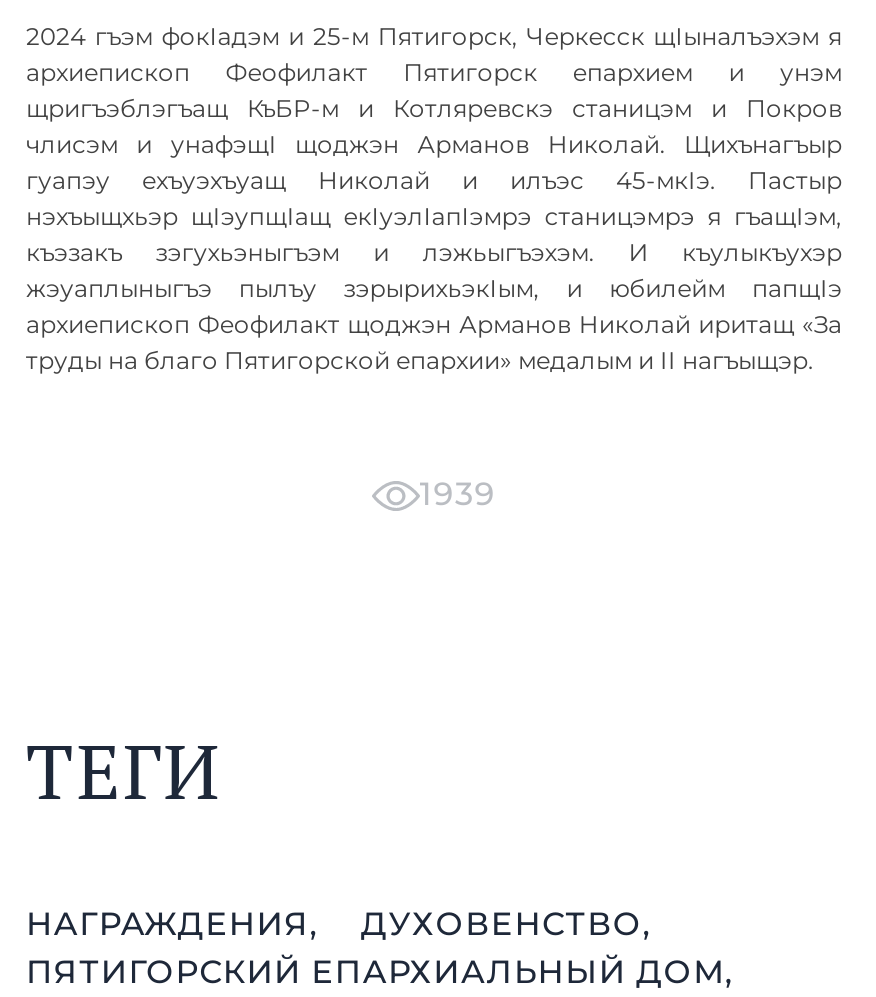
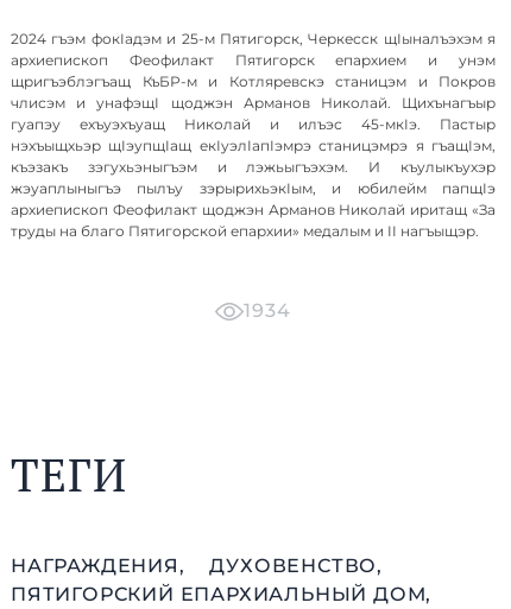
[420,475,496,513] 1939 -> [244,299,291,322] 1934

